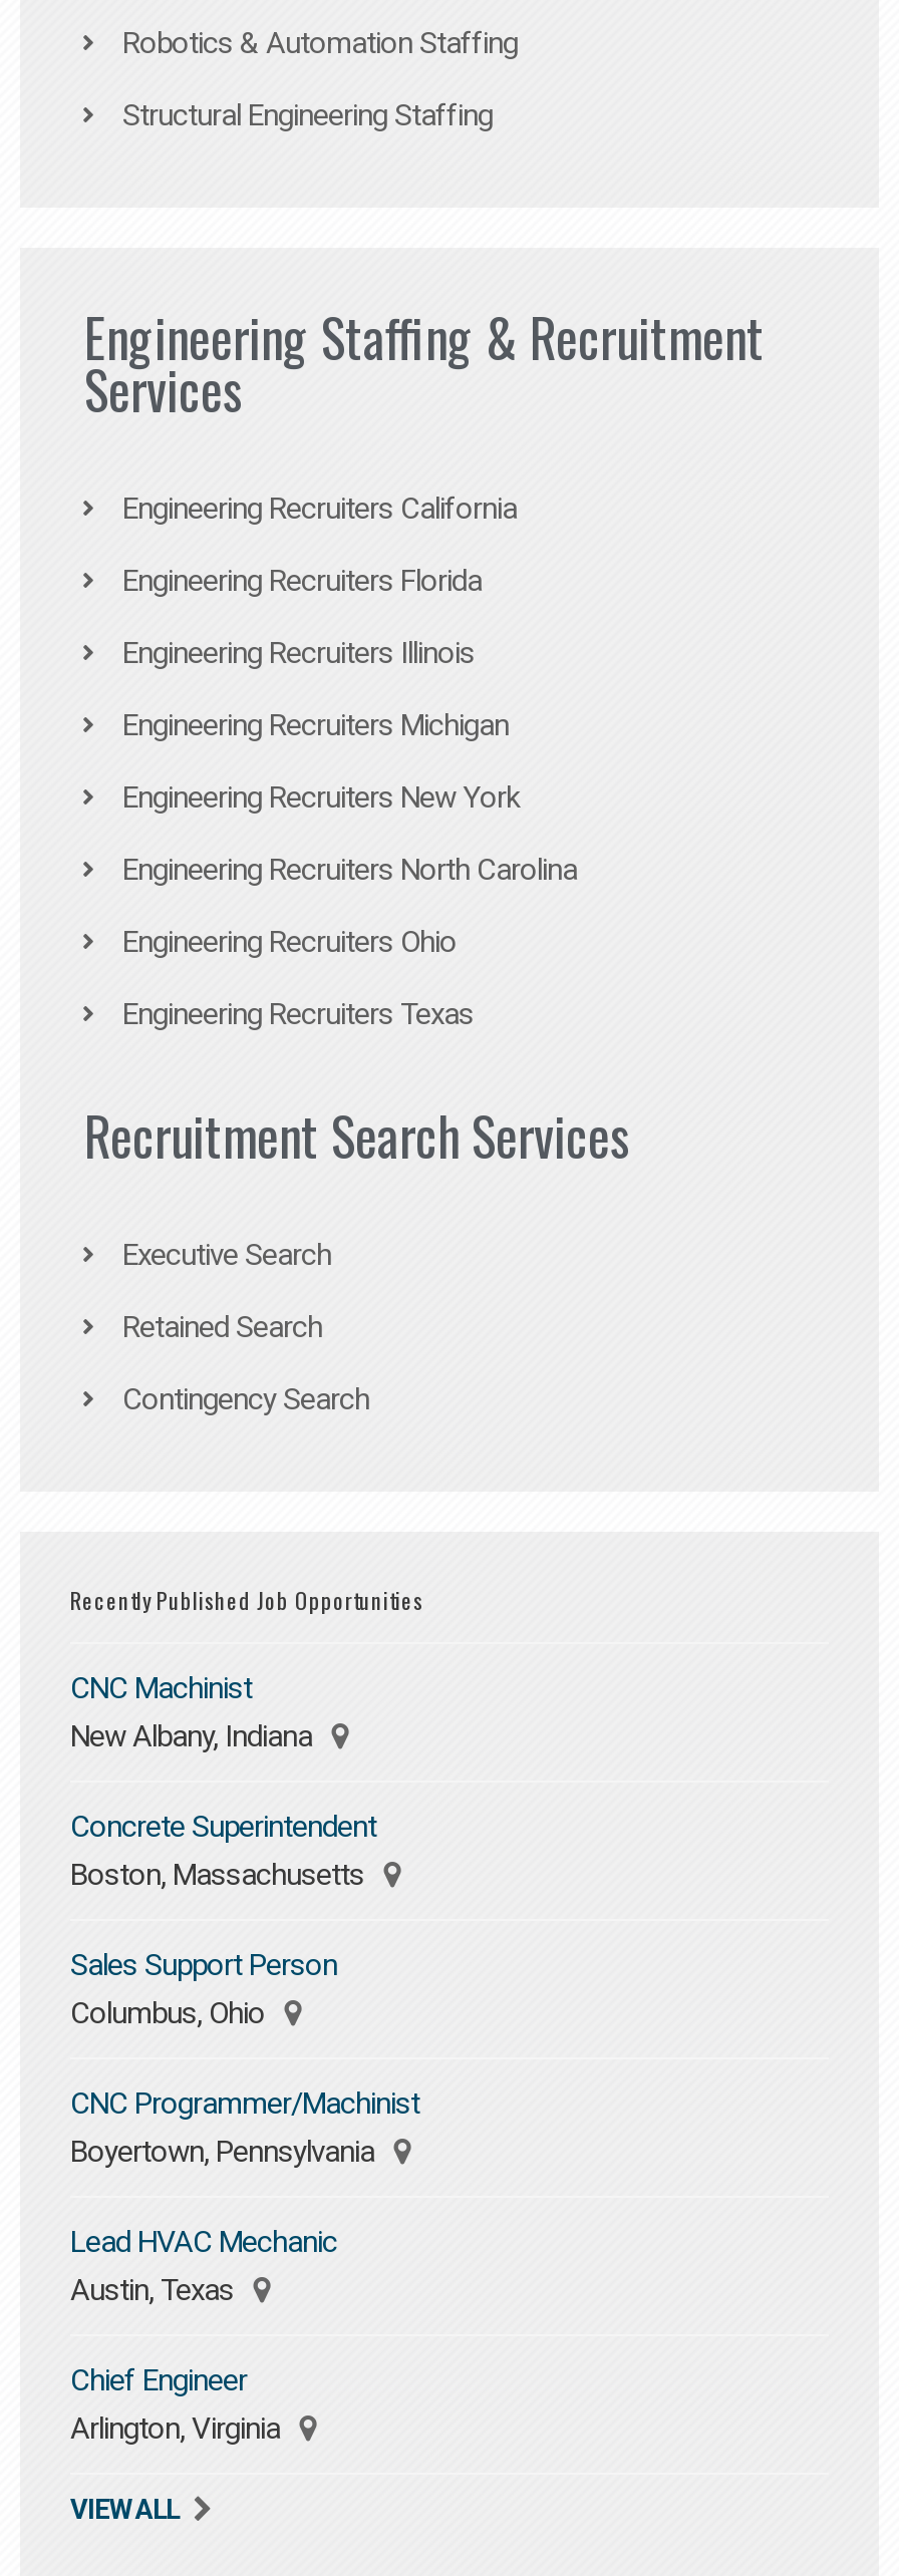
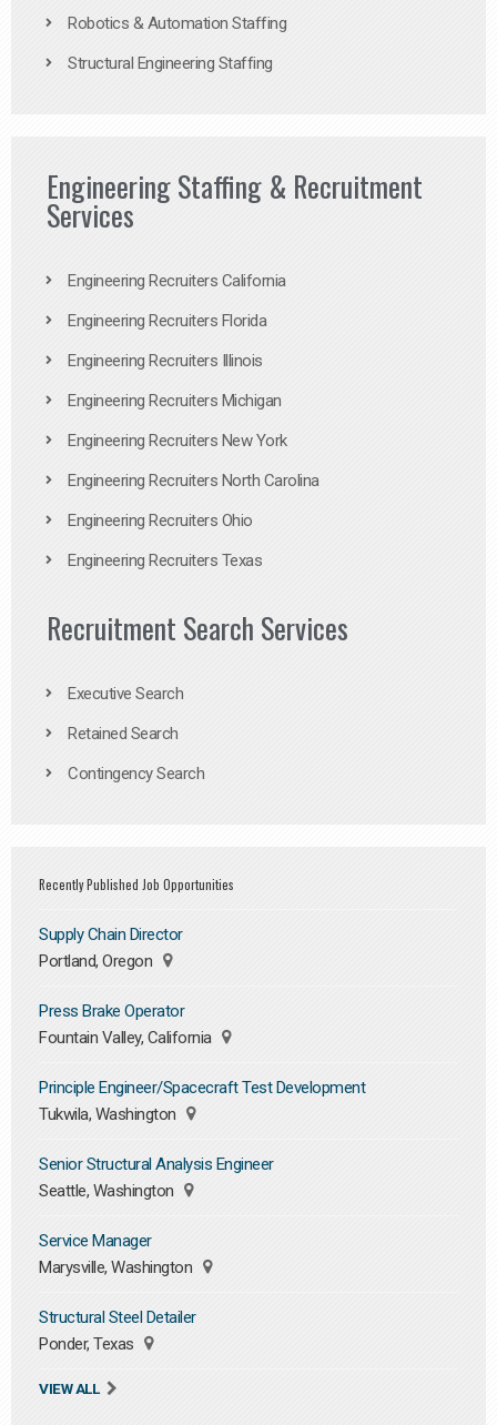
[70,1671,319,1755] CNC Machinist | New Albany, Indiana -> [39,924,182,971] Supply Chain Director | Portland, Oregon
[70,1810,376,1894] Concrete Superintendent | Boston, Massachusetts -> [39,1001,215,1048] Press Brake Operator | Fountain Valley, California
[70,1948,337,2032] Sales Support Person | Columbus, Ohio -> [39,1078,365,1124] Principle Engineer/Spacecraft Test Development | Tukwila, Washington
[70,2086,419,2171] CNC Programmer/Machinist | Boyertown, Pennsylvania -> [39,1154,273,1201] Senior Structural Analysis Engineer | Seattle, Washington
[70,2225,337,2309] Lead HVAC Mechanic | Austin, Texas -> [39,1231,196,1277] Service Manager | Marysville, Washington
[70,2363,287,2448] Chief Engineer | Arlington, Virginia -> [39,1307,196,1354] Structural Steel Detailer | Ponder, Texas

